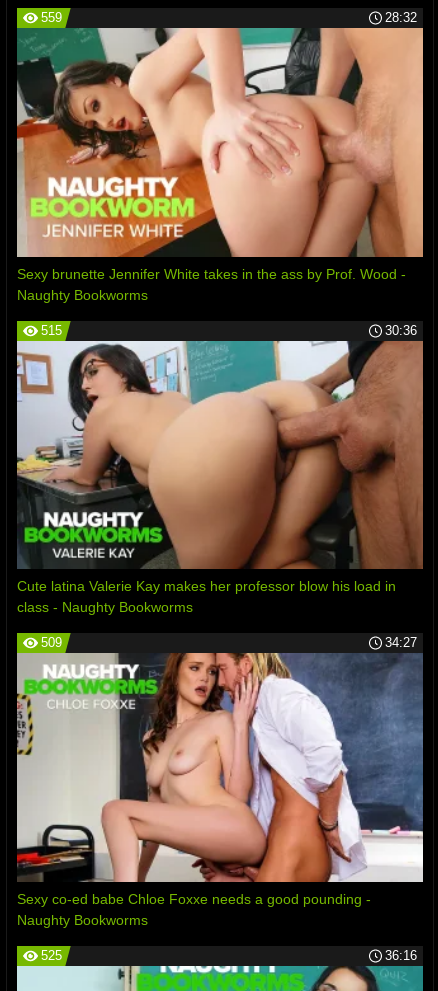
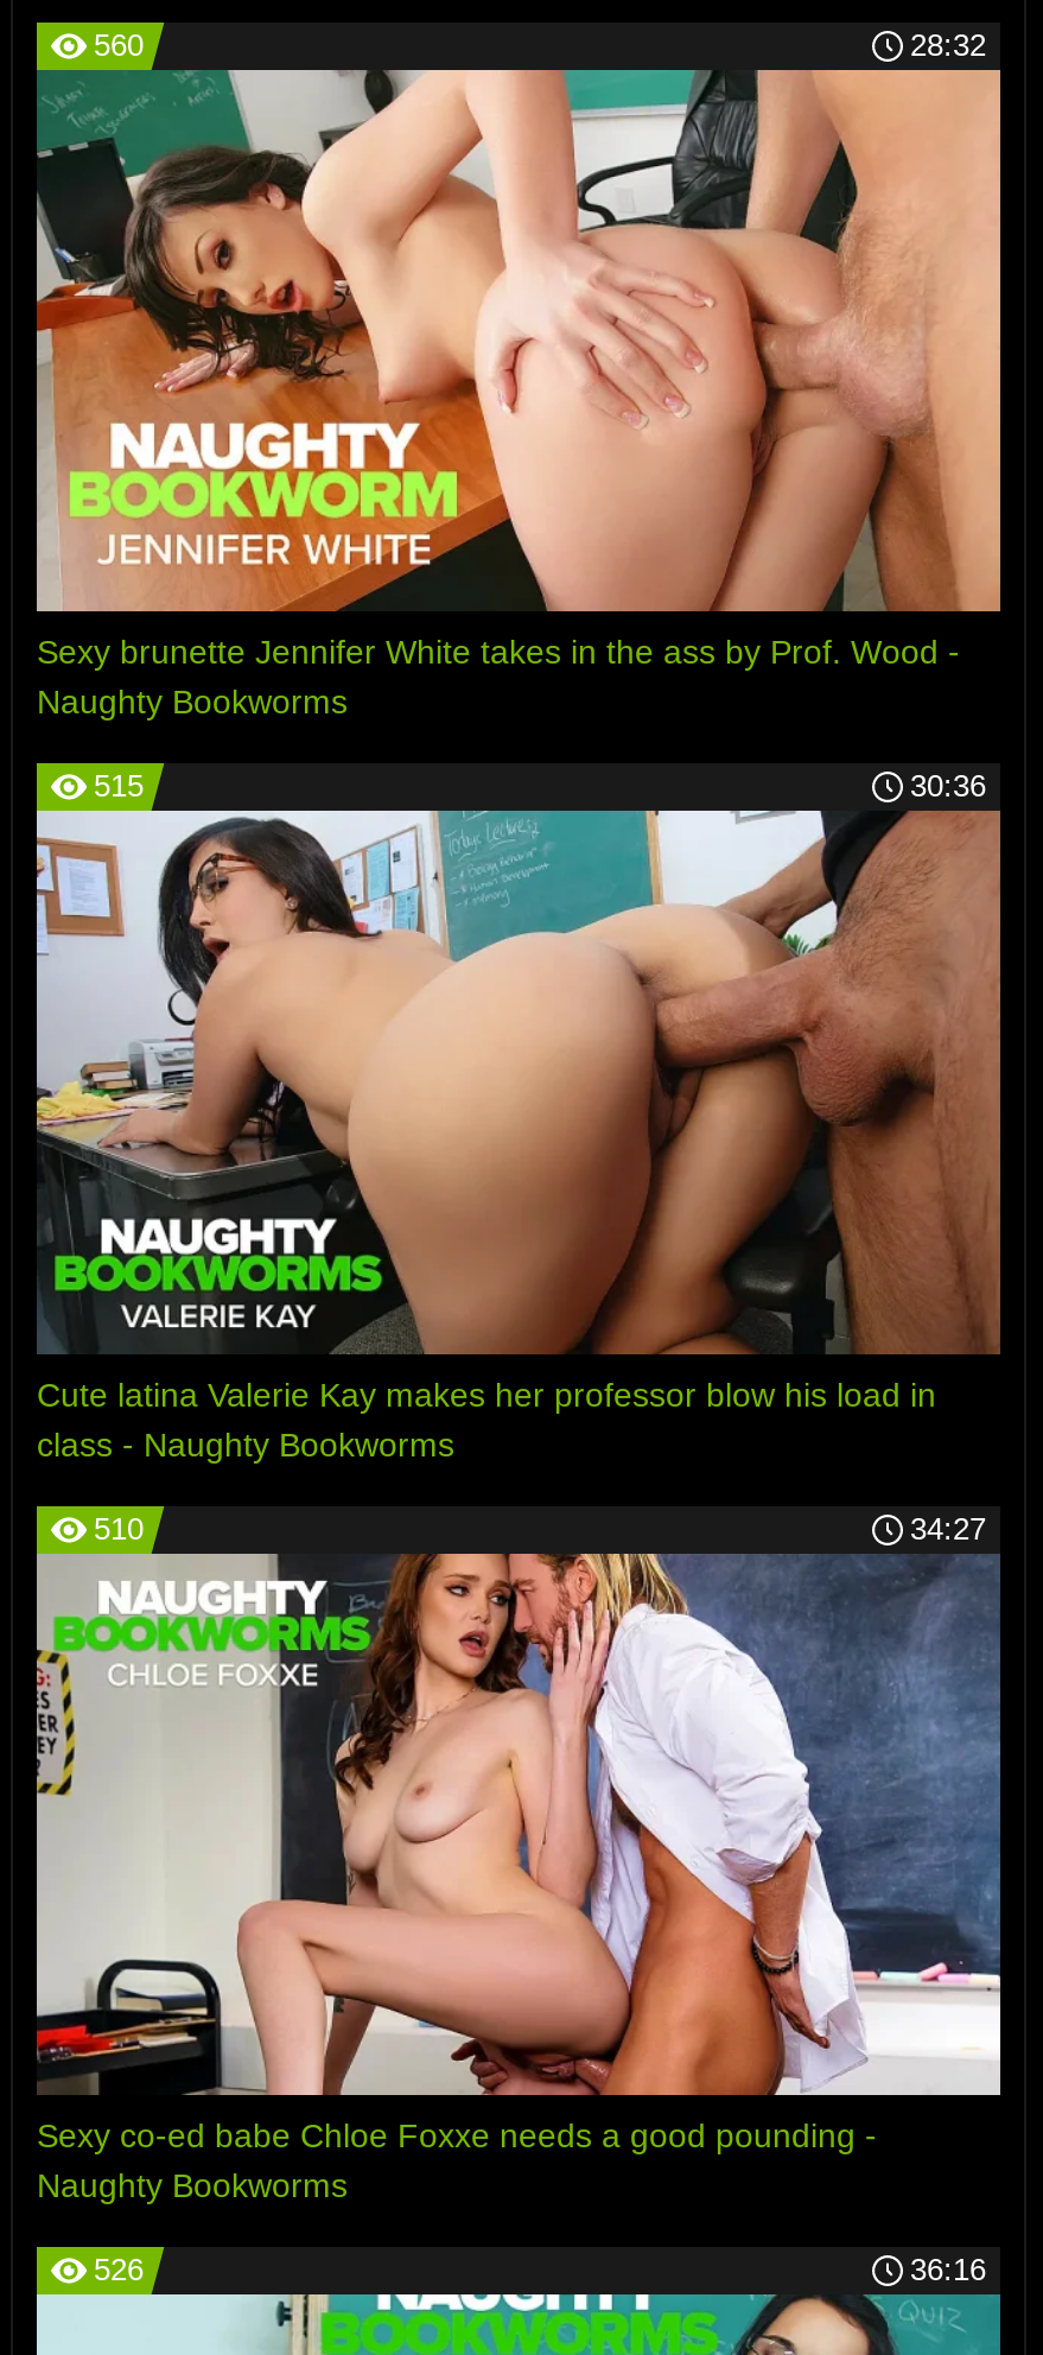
[41,10,62,25] 559 -> [94,27,144,63] 560
[41,635,62,650] 509 -> [94,1510,144,1546] 510
[41,947,62,962] 525 -> [94,2252,144,2287] 526

